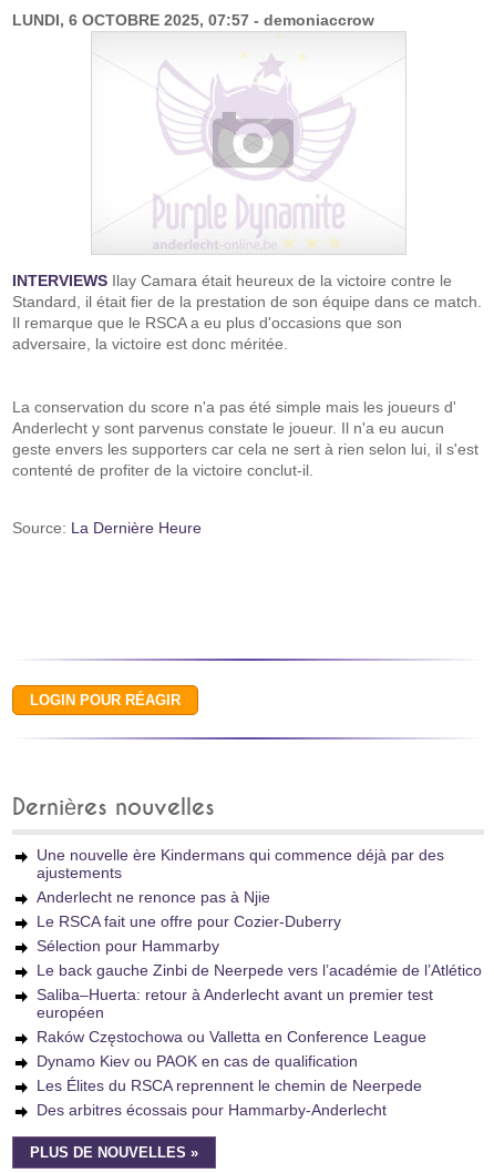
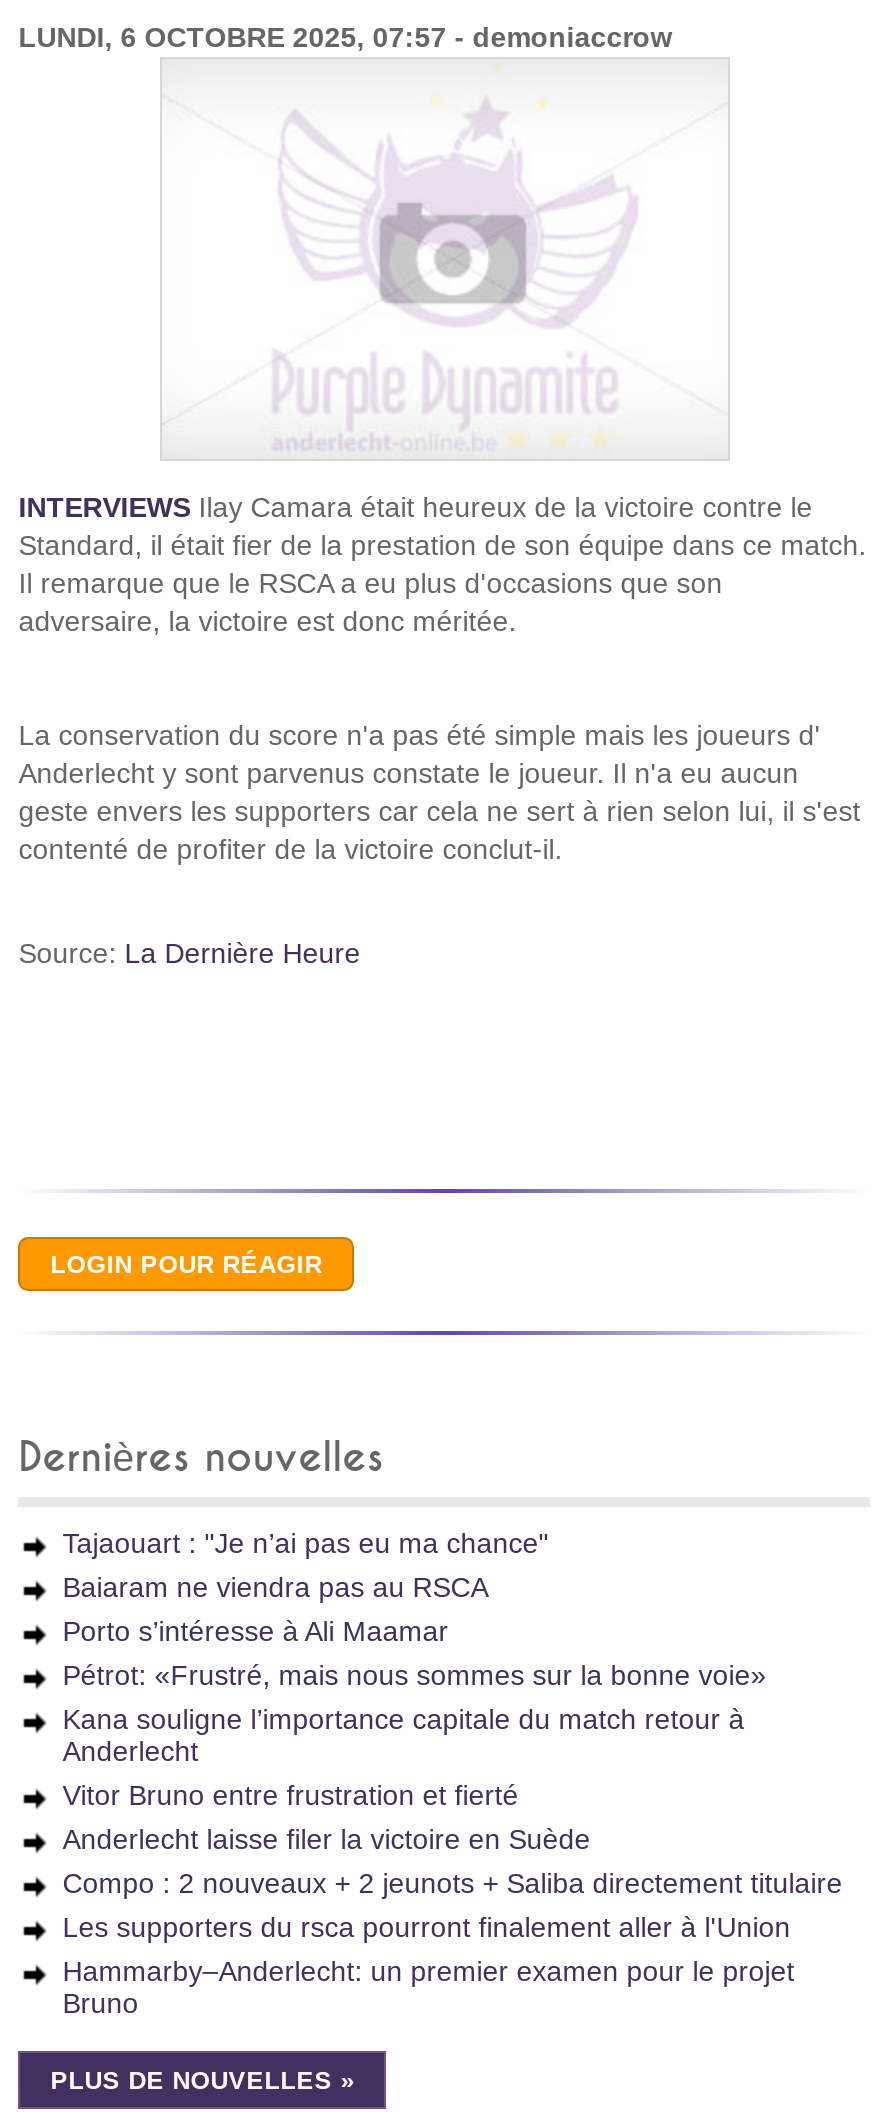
[37,846,482,1119] Une nouvelle ère Kindermans qui commence déjà par des | ajustements | Anderlecht ne renonce pas à Njie | Le RSCA fait une offre pour Cozier-Duberry | Sélection pour Hammarby | Le back gauche Zinbi de Neerpede vers l’académie de l’Atlético | Saliba–Huerta: retour à Anderlecht avant un premier test | européen | Raków Częstochowa ou Valletta en Conference League | Dynamo Kiev ou PAOK en cas de qualification | Les Élites du RSCA reprennent le chemin de Neerpede | Des arbitres écossais pour Hammarby-Anderlecht -> [62,1527,842,2019] Tajaouart : "Je n’ai pas eu ma chance" | Baiaram ne viendra pas au RSCA | Porto s’intéresse à Ali Maamar | Pétrot: «Frustré, mais nous sommes sur la bonne voie» | Kana souligne l’importance capitale du match retour à | Anderlecht | Vitor Bruno entre frustration et fierté | Anderlecht laisse filer la victoire en Suède | Compo : 2 nouveaux + 2 jeunots + Saliba directement titulaire | Les supporters du rsca pourront finalement aller à l'Union | Hammarby–Anderlecht: un premier examen pour le projet | Bruno

